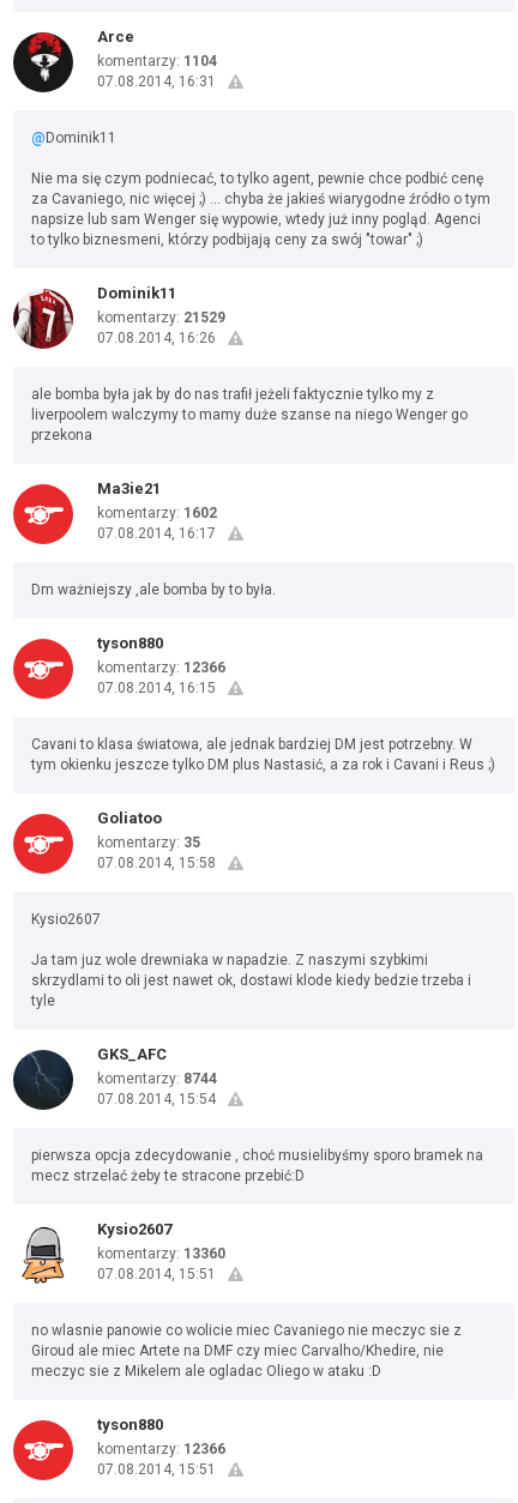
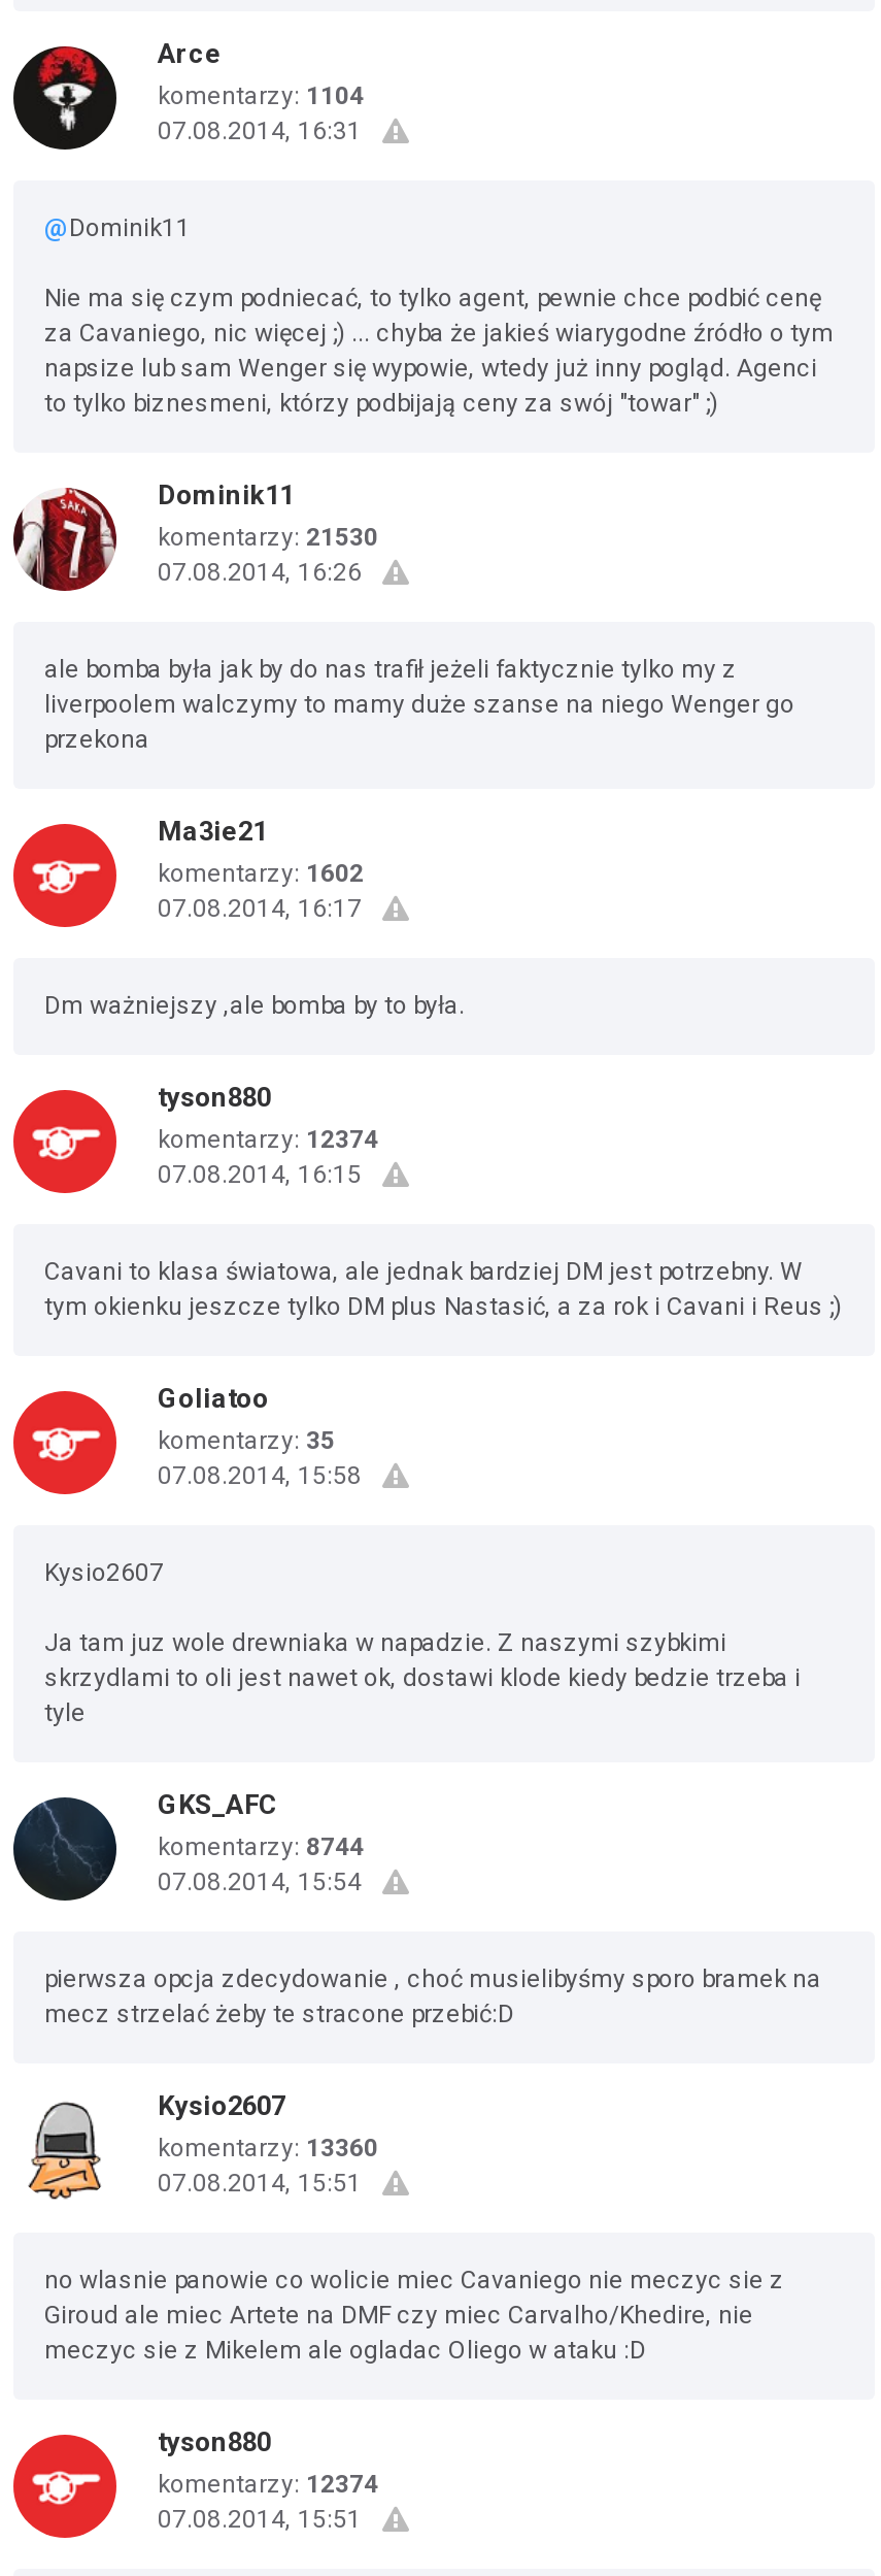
[97,309,225,326] komentarzy: 21529 -> [158,523,378,552] komentarzy: 21530
[97,659,225,676] komentarzy: 12366 -> [158,1125,378,1154] komentarzy: 12374
[97,1441,225,1457] komentarzy: 12366 -> [158,2470,378,2499] komentarzy: 12374

